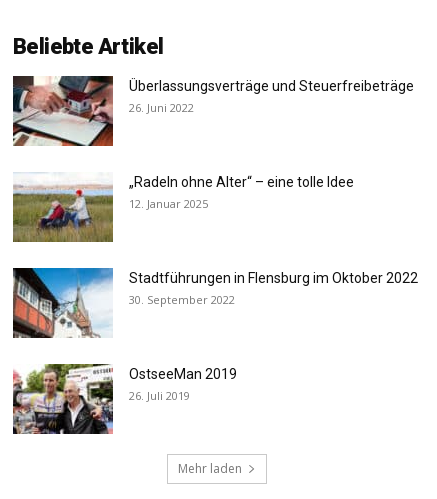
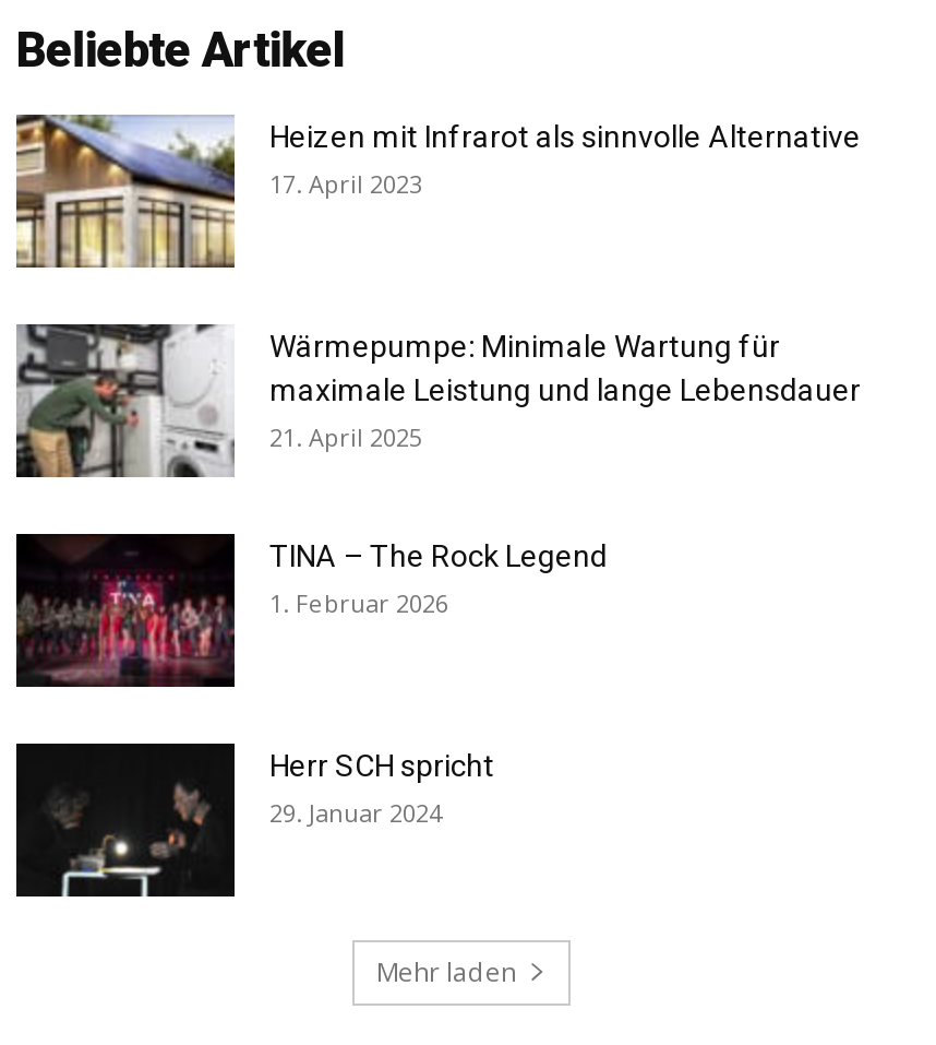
[12,75,414,147] [image] | Überlassungsverträge und Steuerfreibeträge | 26. Juni 2022 -> [14,112,861,270] [image] | Heizen mit Infrarot als sinnvolle Alternative | 17. April 2023
[12,172,354,243] [image] | „Radeln ohne Alter“ – eine tolle Idee | 12. Januar 2025 -> [14,322,861,479] [image] | Wärmepumpe: Minimale Wartung für | maximale Leistung und lange Lebensdauer | 21. April 2025
[12,267,418,339] [image] | Stadtführungen in Flensburg im Oktober 2022 | 30. September 2022 -> [14,532,608,689] [image] | TINA – The Rock Legend | 1. Februar 2026
[12,363,237,435] [image] | OstseeMan 2019 | 26. Juli 2019 -> [14,741,494,899] [image] | Herr SCH spricht | 29. Januar 2024

